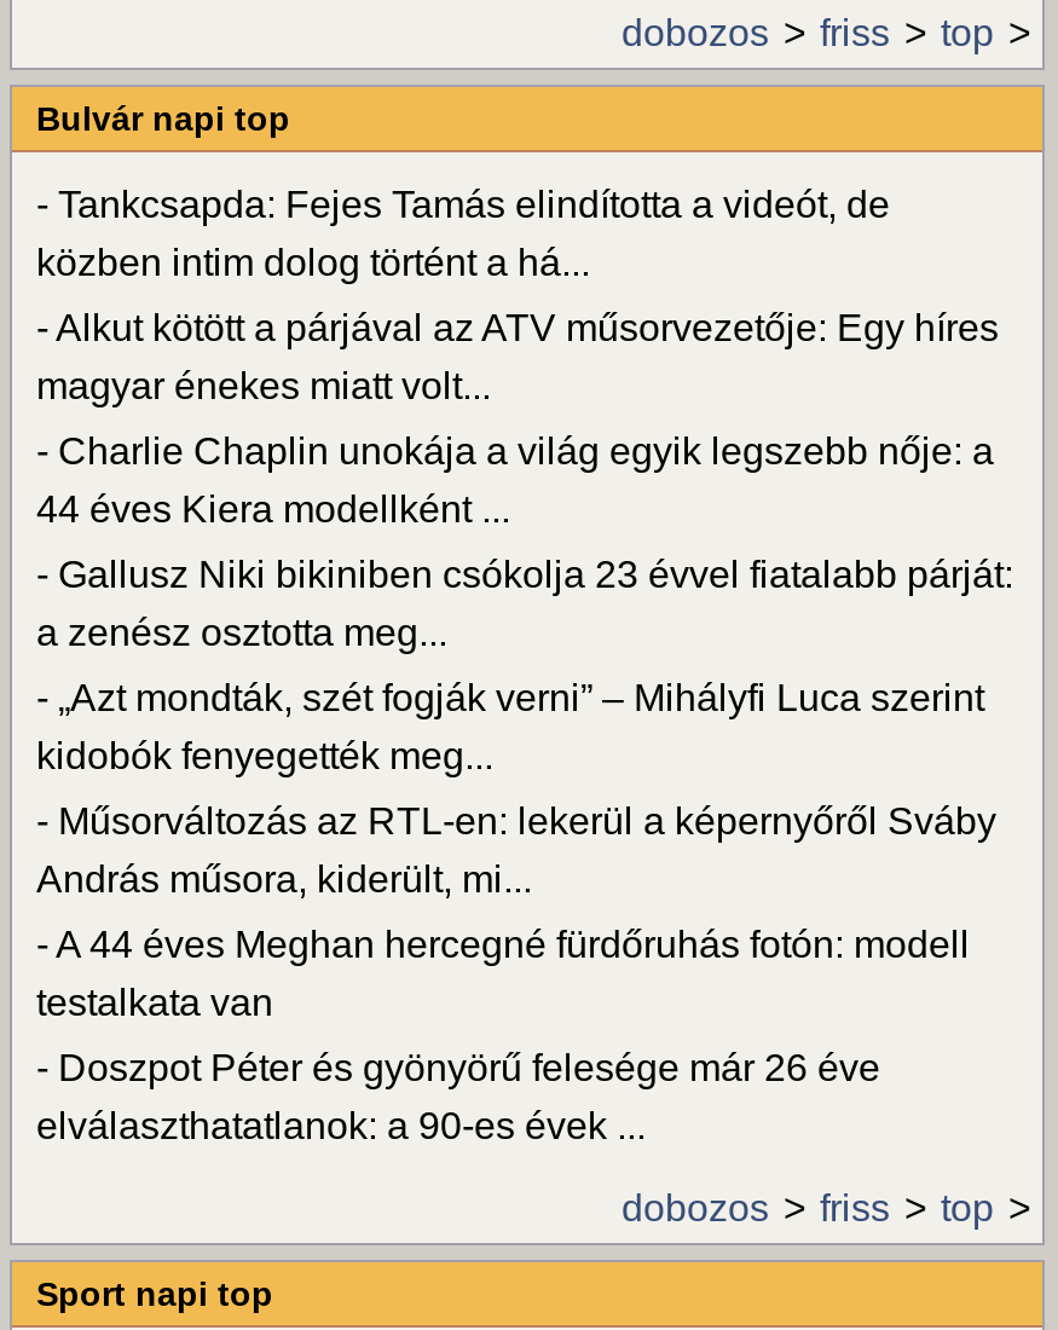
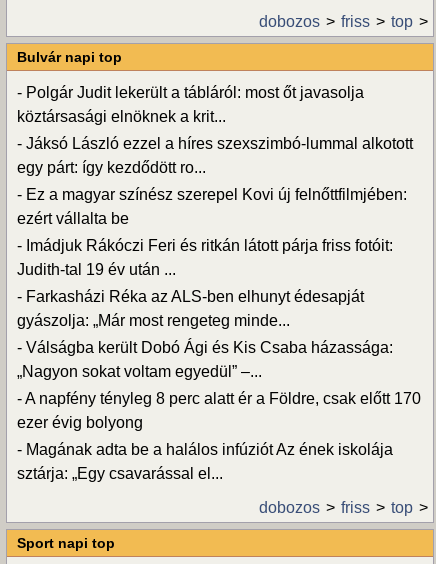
[36,184,890,283] - Tankcsapda: Fejes Tamás elindította a videót, de | közben intim dolog történt a há... -> [17,84,364,125] - Polgár Judit lekerült a tábláról: most őt javasolja | köztársasági elnöknek a krit...
[36,307,999,406] - Alkut kötött a párjával az ATV műsorvezetője: Egy híres | magyar énekes miatt volt... -> [17,135,413,176] - Jáksó László ezzel a híres szexszimbó-lummal alkotott | egy párt: így kezdődött ro...
[36,430,994,530] - Charlie Chaplin unokája a világ egyik legszebb nője: a | 44 éves Kiera modellként ... -> [17,186,407,227] - Ez a magyar színész szerepel Kovi új felnőttfilmjében: | ezért vállalta be
[36,554,1013,653] - Gallusz Niki bikiniben csókolja 23 évvel fiatalabb párját: | a zenész osztotta meg... -> [17,237,393,278] - Imádjuk Rákóczi Feri és ritkán látott párja friss fotóit: | Judith-tal 19 év után ...
[36,677,984,776] - „Azt mondták, szét fogják verni” – Mihályfi Luca szerint | kidobók fenyegették meg... -> [17,288,364,329] - Farkasházi Réka az ALS-ben elhunyt édesapját | gyászolja: „Már most rengeteg minde...
[36,800,996,900] - Műsorváltozás az RTL-en: lekerül a képernyőről Sváby | András műsora, kiderült, mi... -> [17,339,393,380] - Válságba került Dobó Ági és Kis Csaba házassága: | „Nagyon sokat voltam egyedül” –...
[36,924,970,1023] - A 44 éves Meghan hercegné fürdőruhás fotón: modell | testalkata van -> [17,390,421,431] - A napfény tényleg 8 perc alatt ér a Földre, csak előtt 170 | ezer évig bolyong
[36,1047,880,1146] - Doszpot Péter és gyönyörű felesége már 26 éve | elválaszthatatlanok: a 90-es évek ... -> [17,441,393,482] - Magának adta be a halálos infúziót Az ének iskolája | sztárja: „Egy csavarással el...

